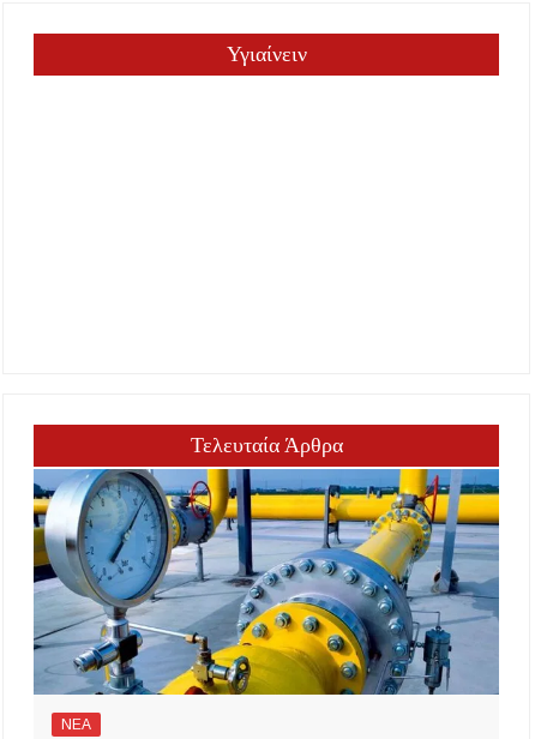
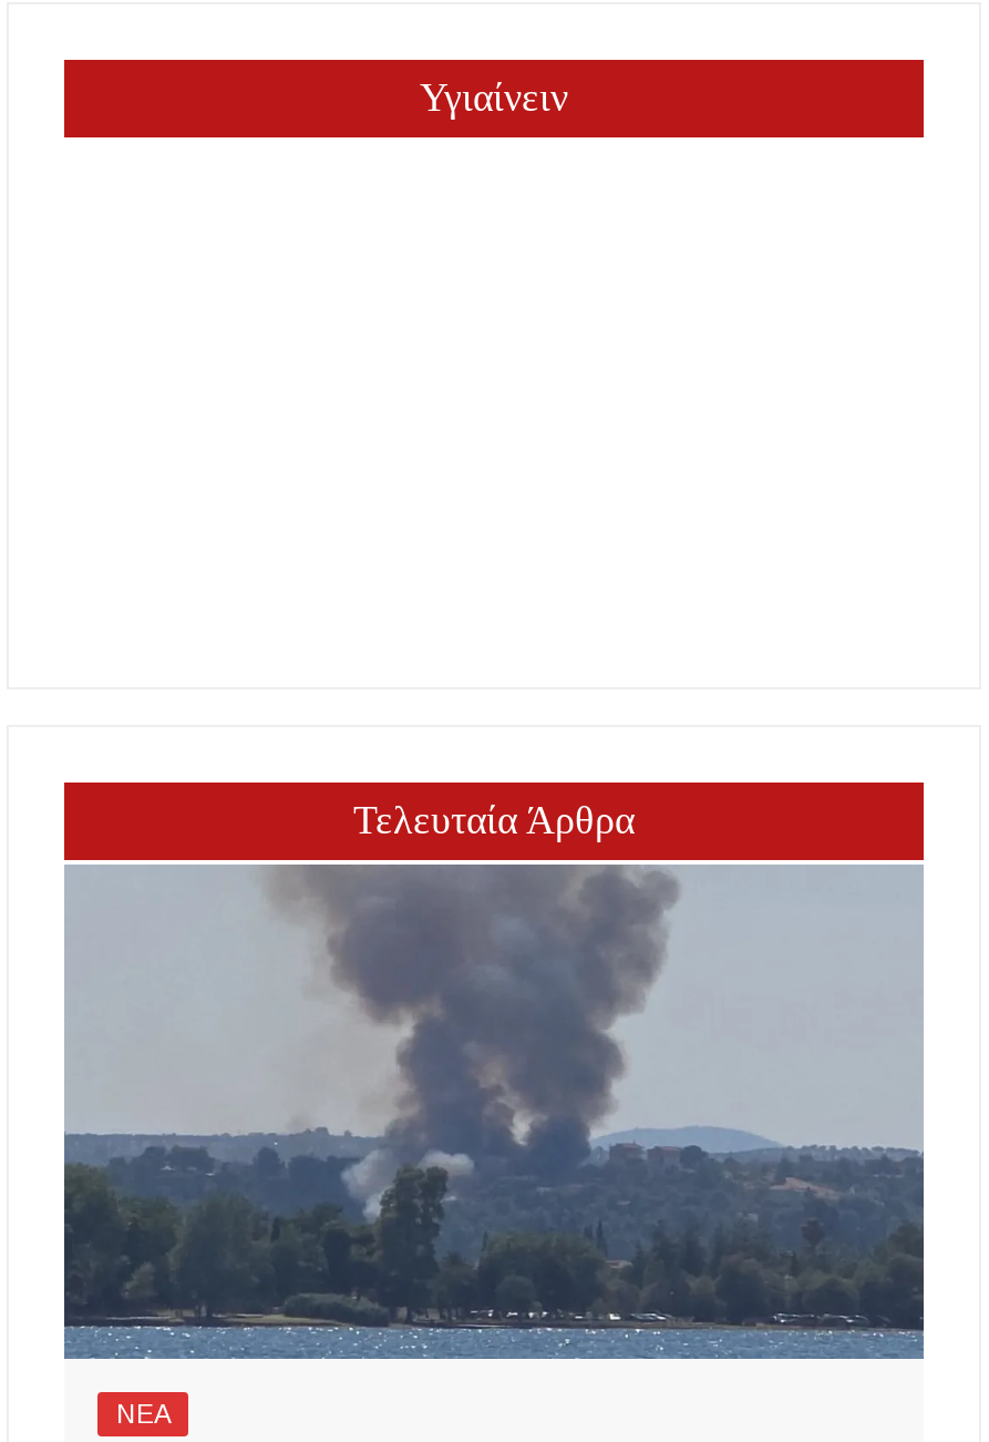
[32,468,500,696] [image] -> [62,860,924,1361] [image]

